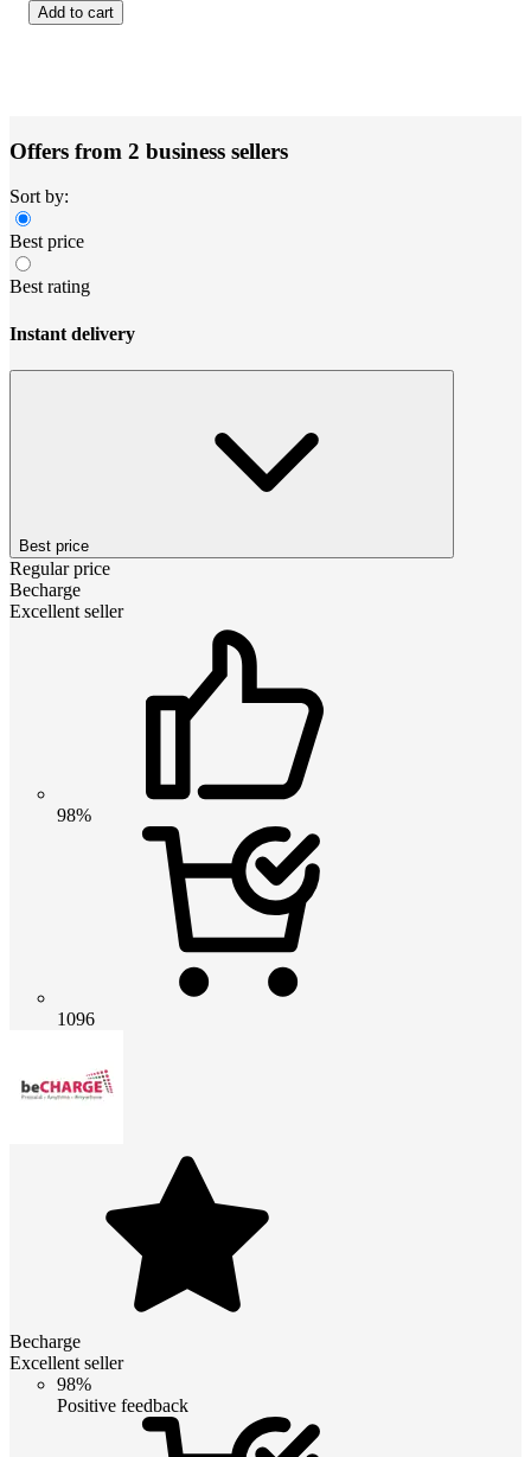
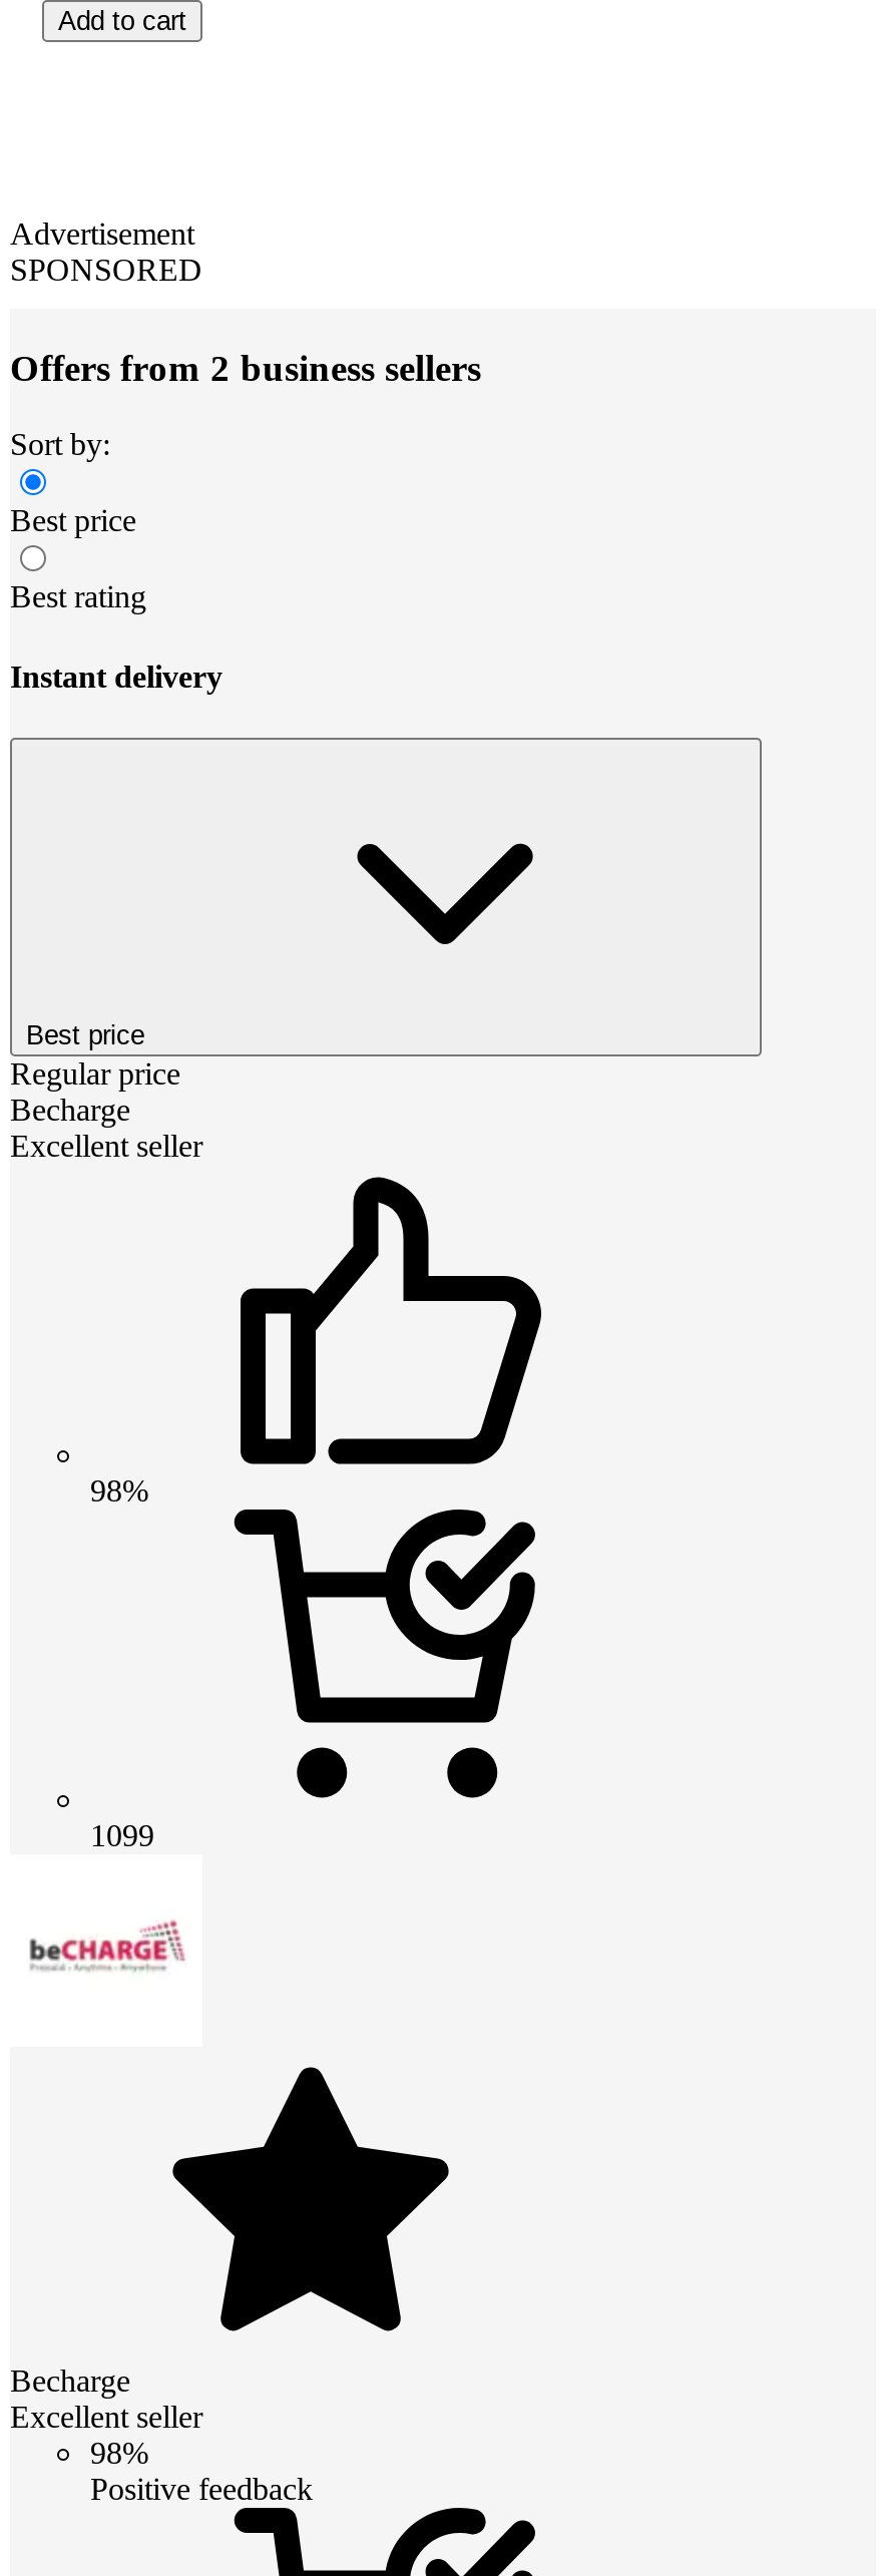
none -> [10,216,202,286] Advertisement | SPONSORED
[57,1009,95,1029] 1096 -> [90,1818,154,1852] 1099

